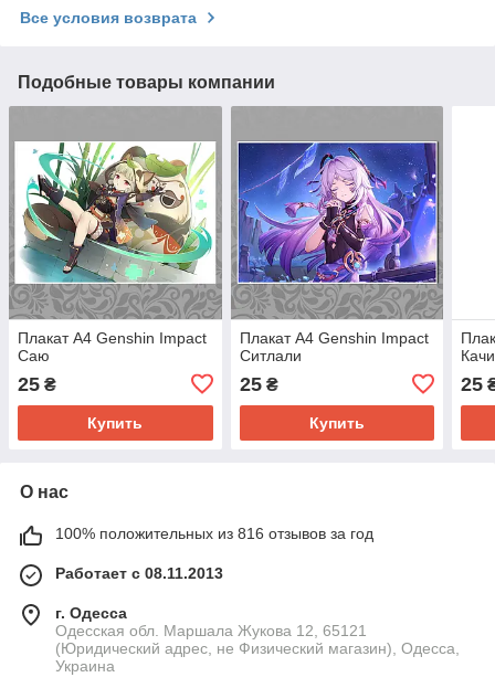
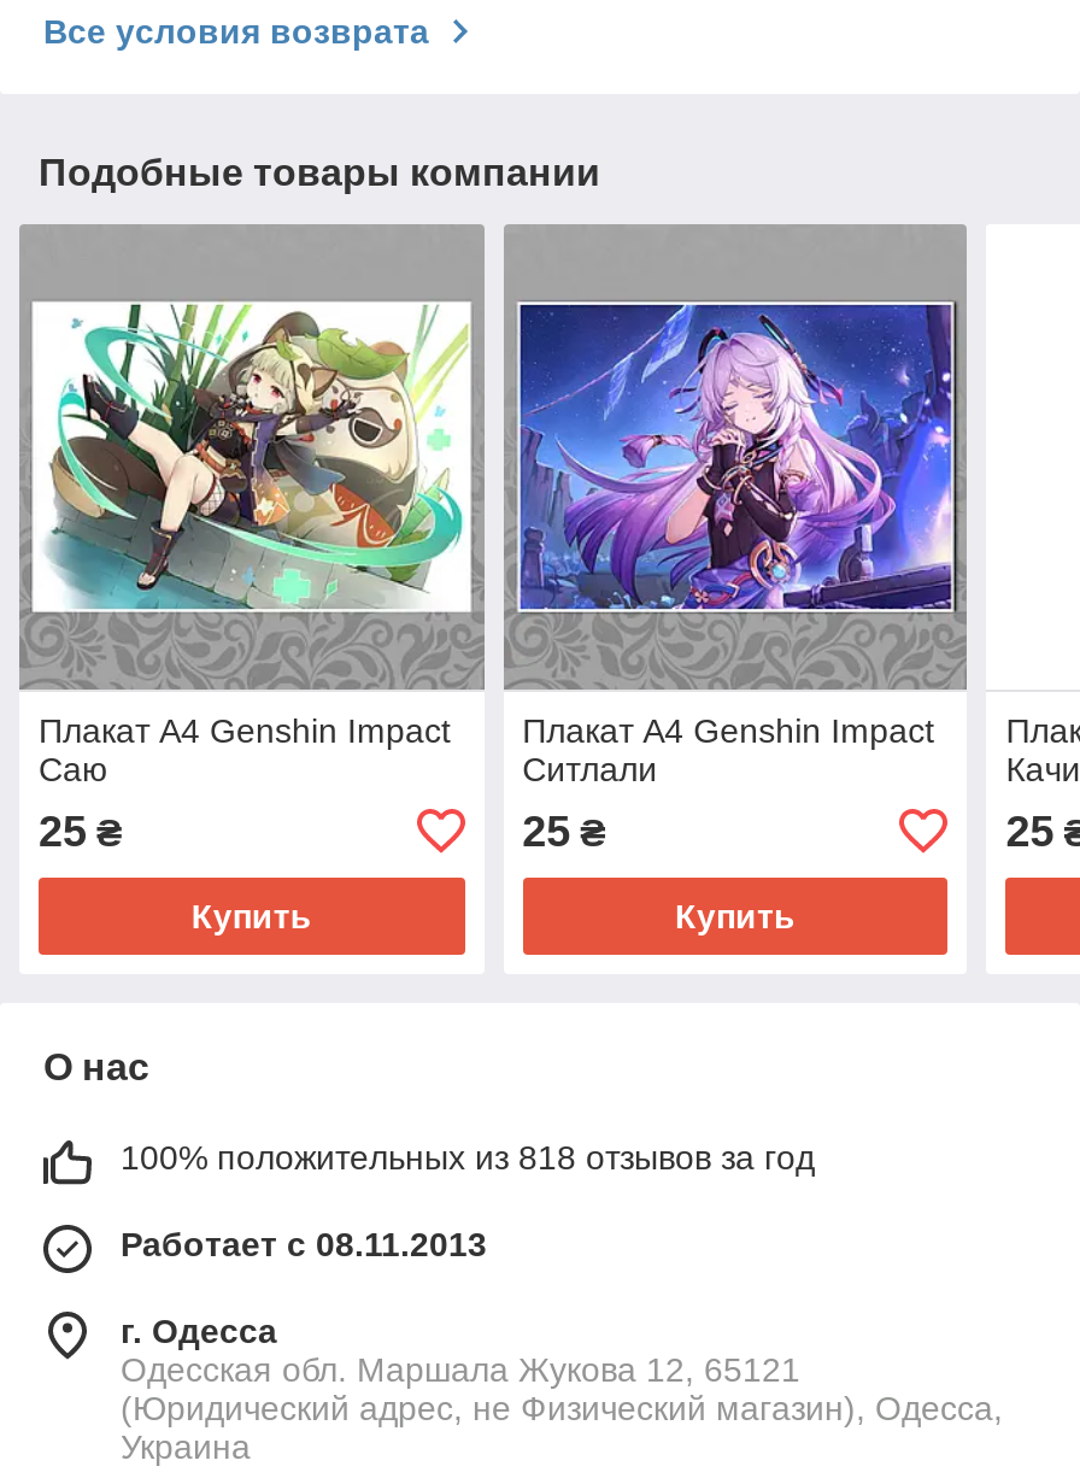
[55,524,373,542] 100% положительных из 816 отзывов за год -> [121,1138,815,1176] 100% положительных из 818 отзывов за год

